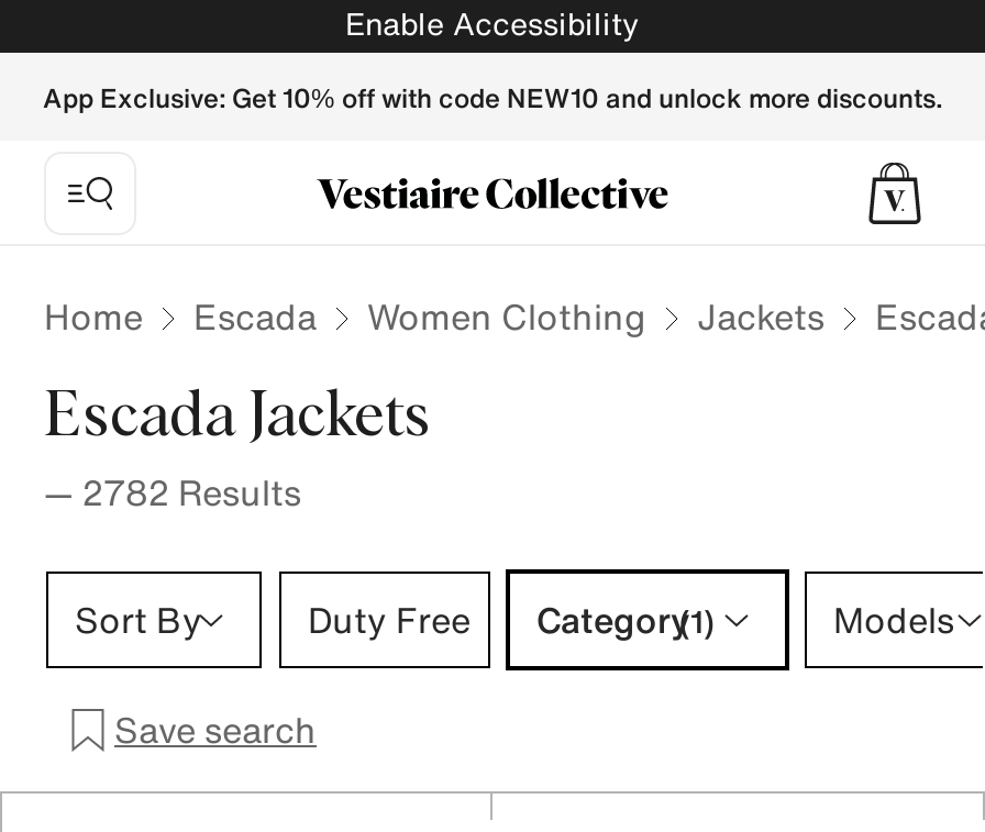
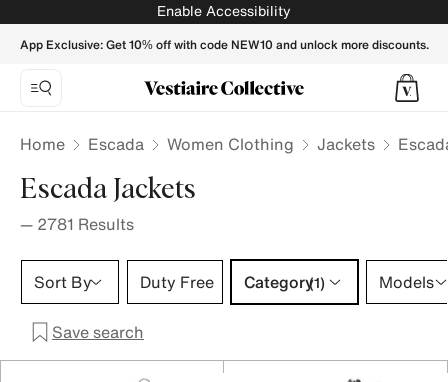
[44,466,301,519] — 2782 Results -> [20,212,134,236] — 2781 Results

